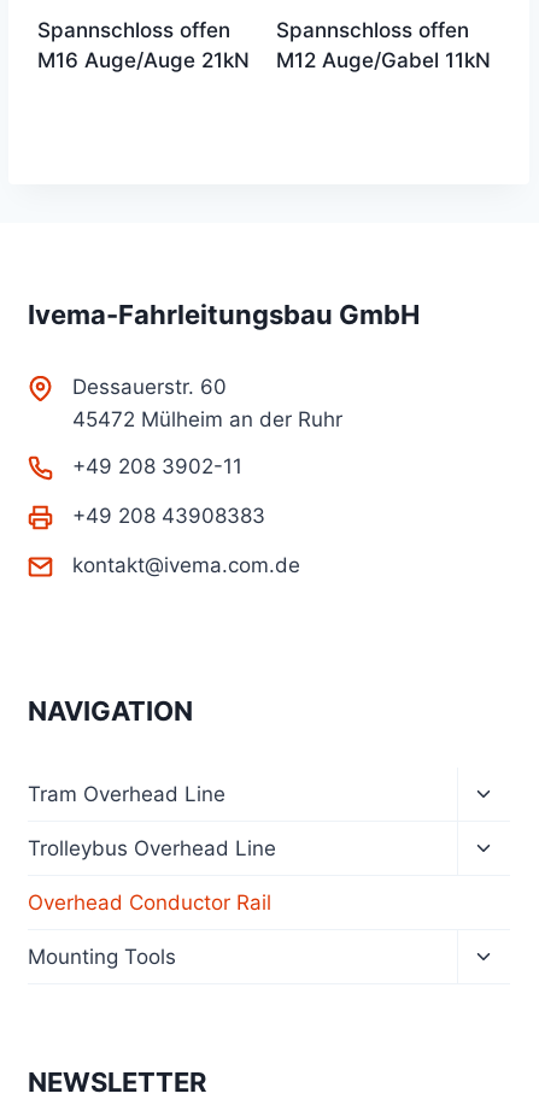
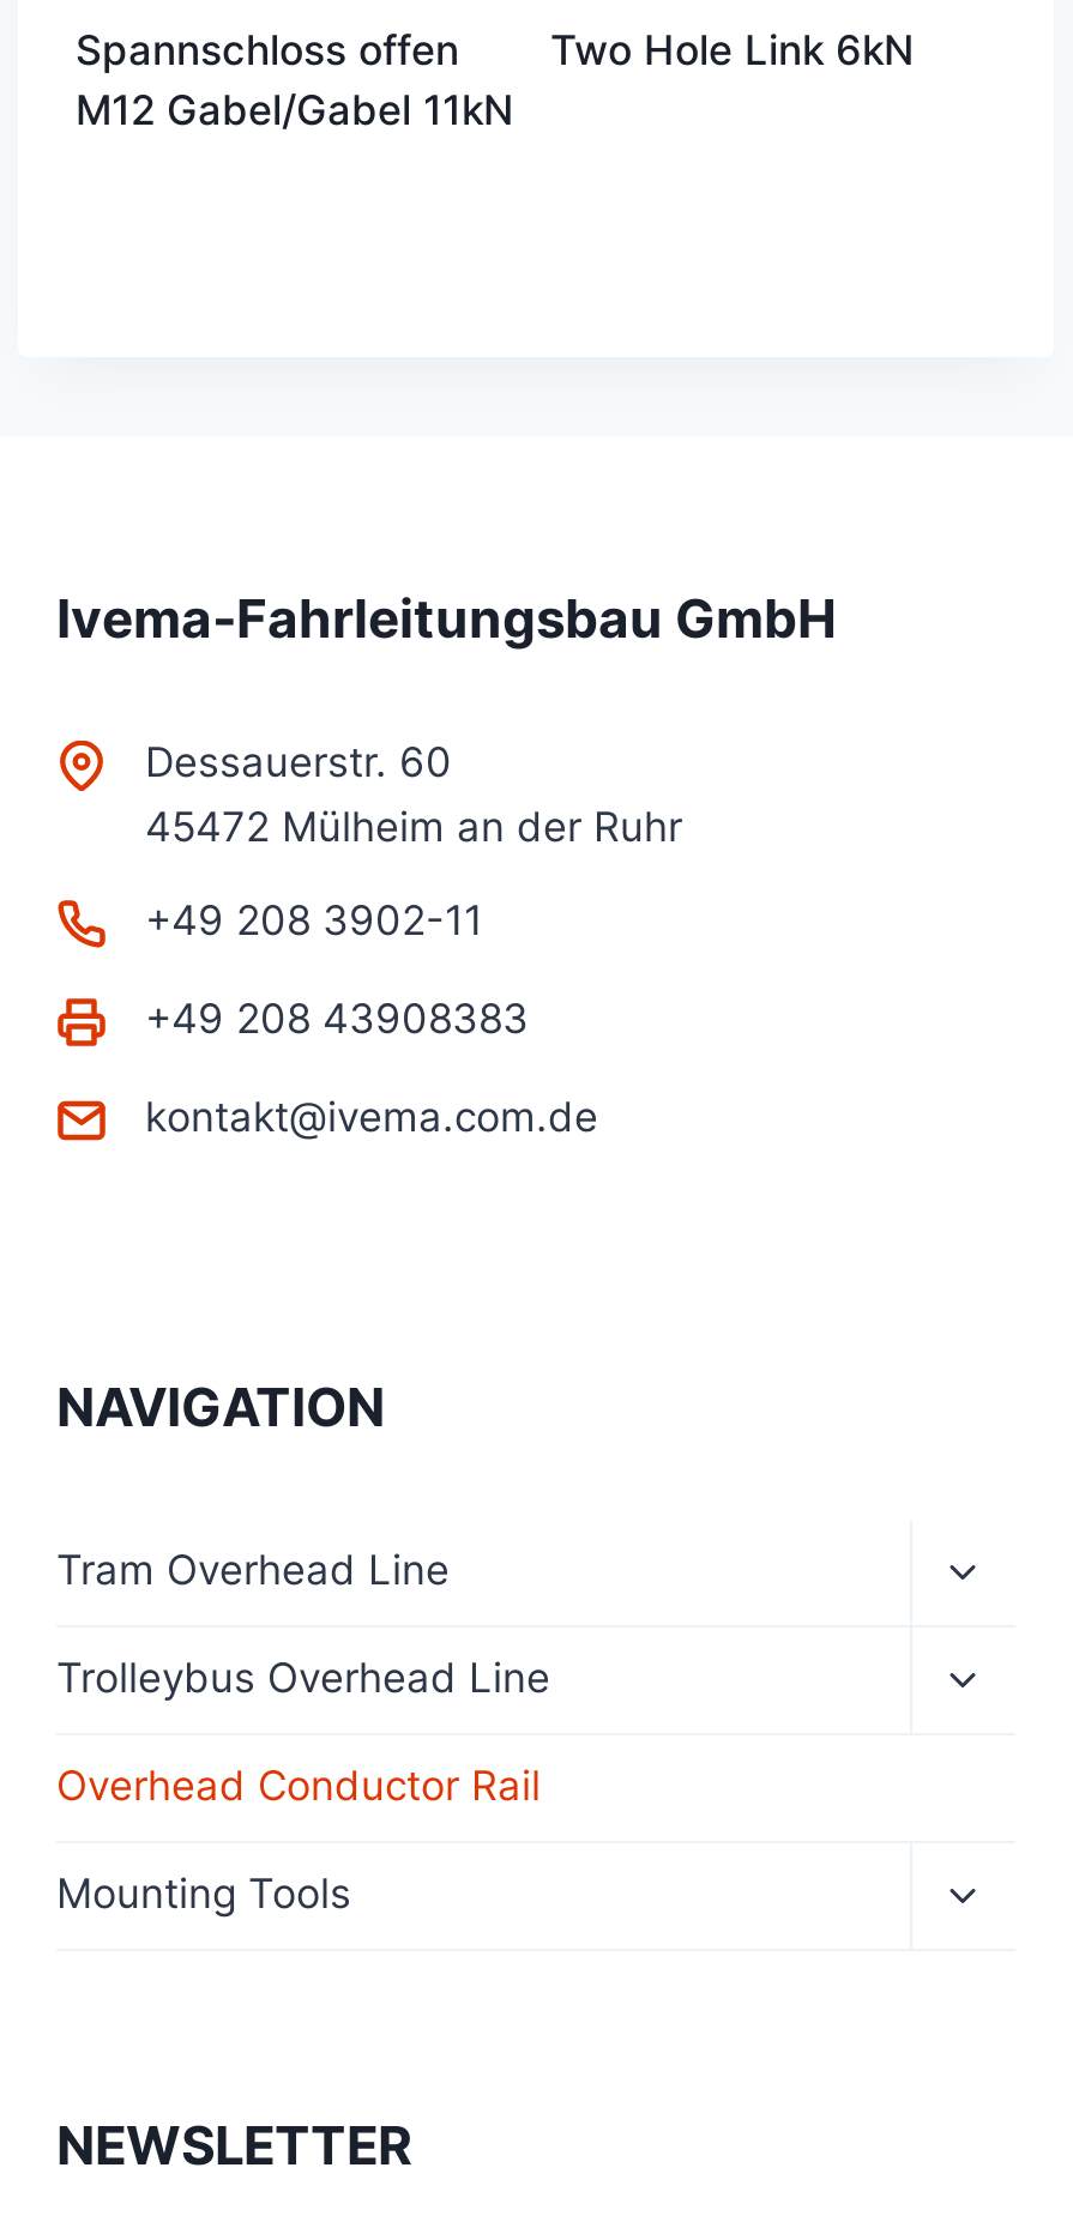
[276,18,491,72] Spannschloss offen | M12 Auge/Gabel 11kN -> [550,28,915,76] Two Hole Link 6kN
[37,48,250,72] M16 Auge/Auge 21kN -> [76,87,514,135] M12 Gabel/Gabel 11kN

